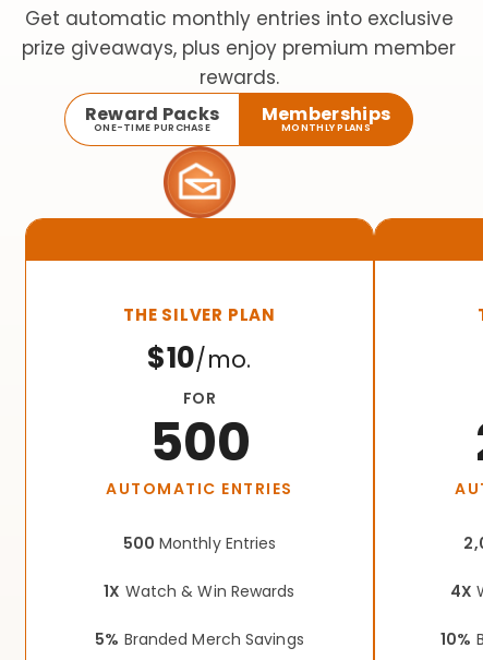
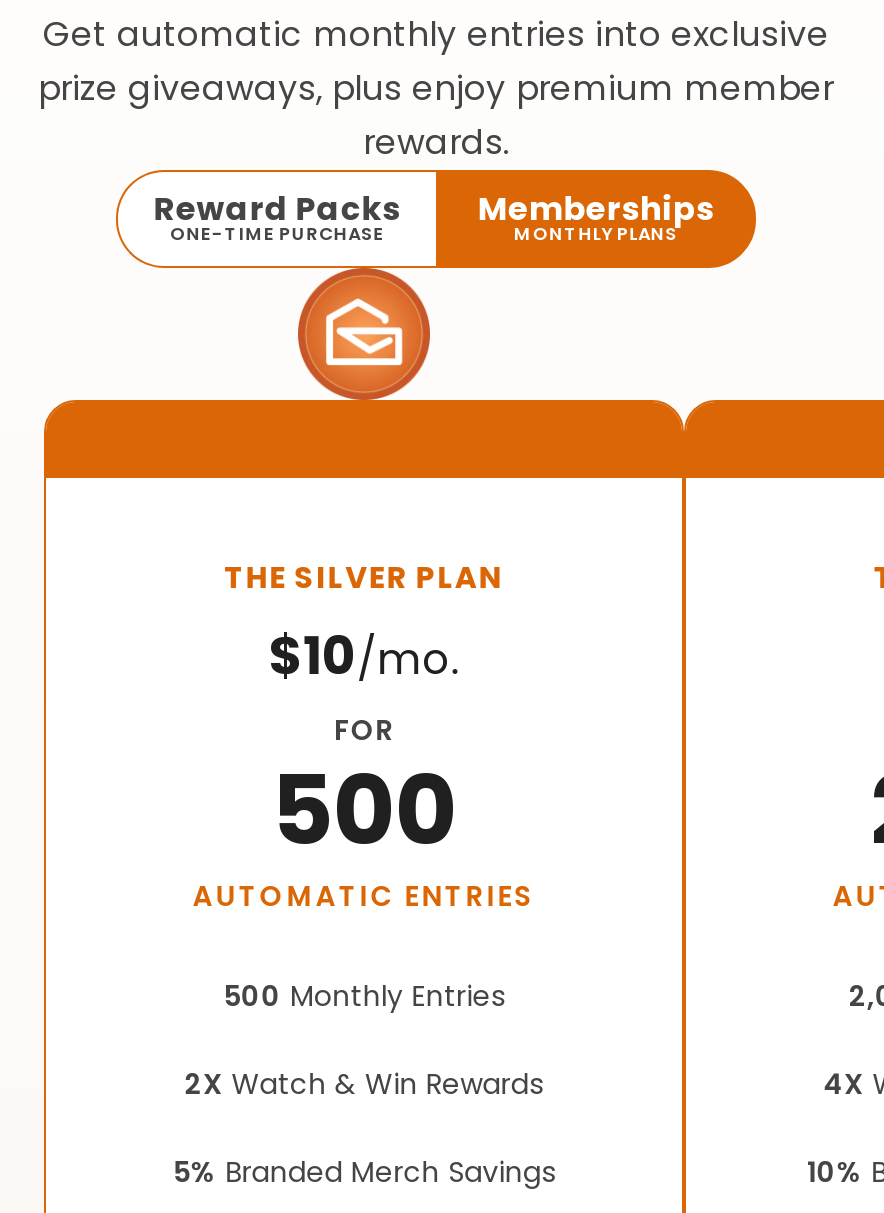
[104,580,295,602] 1X Watch & Win Rewards -> [185,1064,543,1104] 2X Watch & Win Rewards

